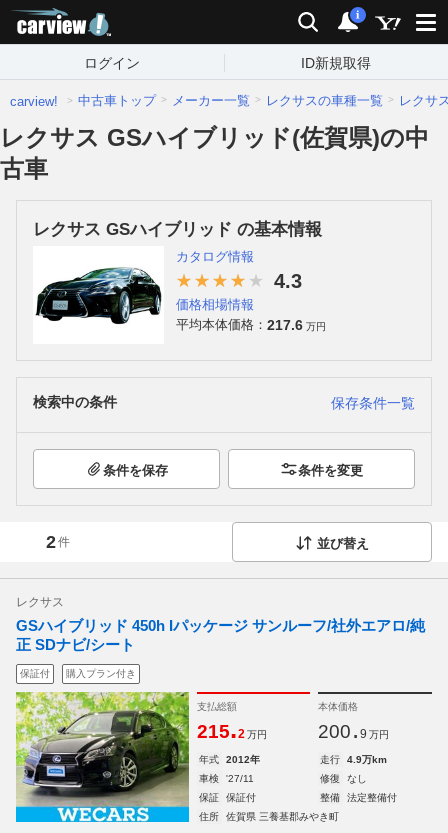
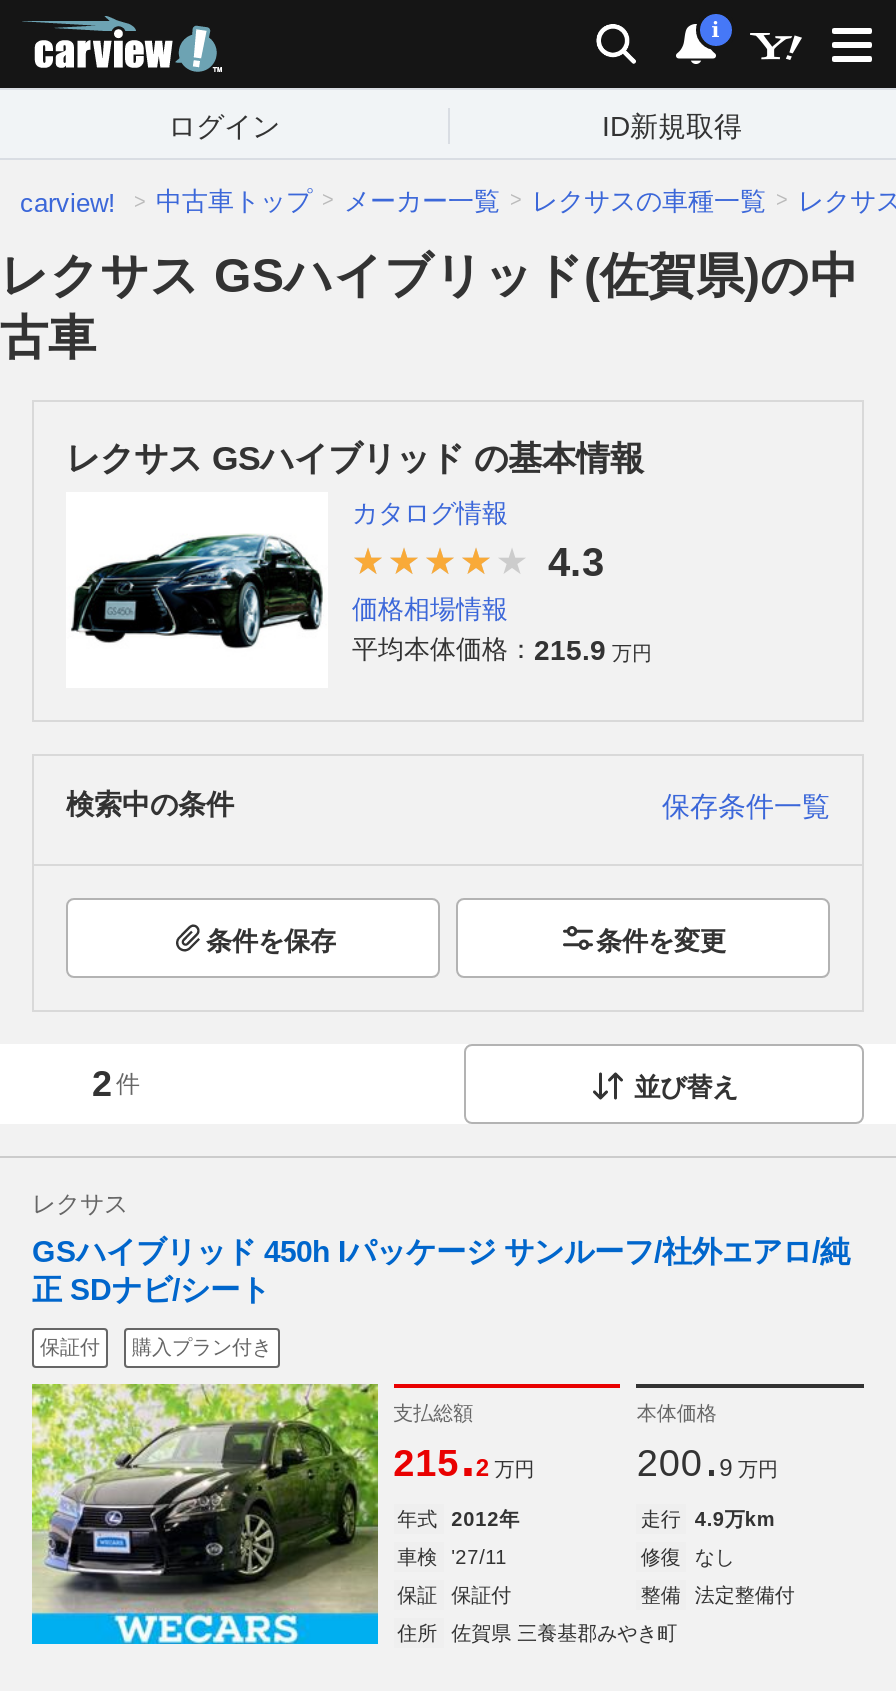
[176,316,326,332] 平均本体価格：217.6 万円 -> [352,633,652,665] 平均本体価格：215.9 万円

